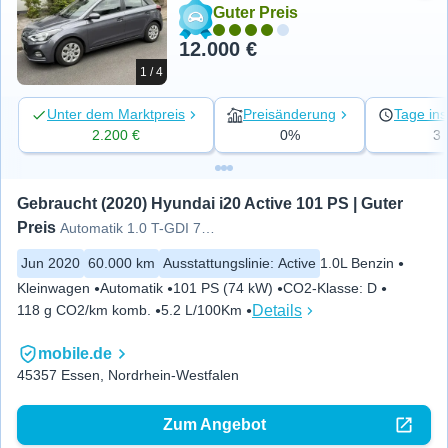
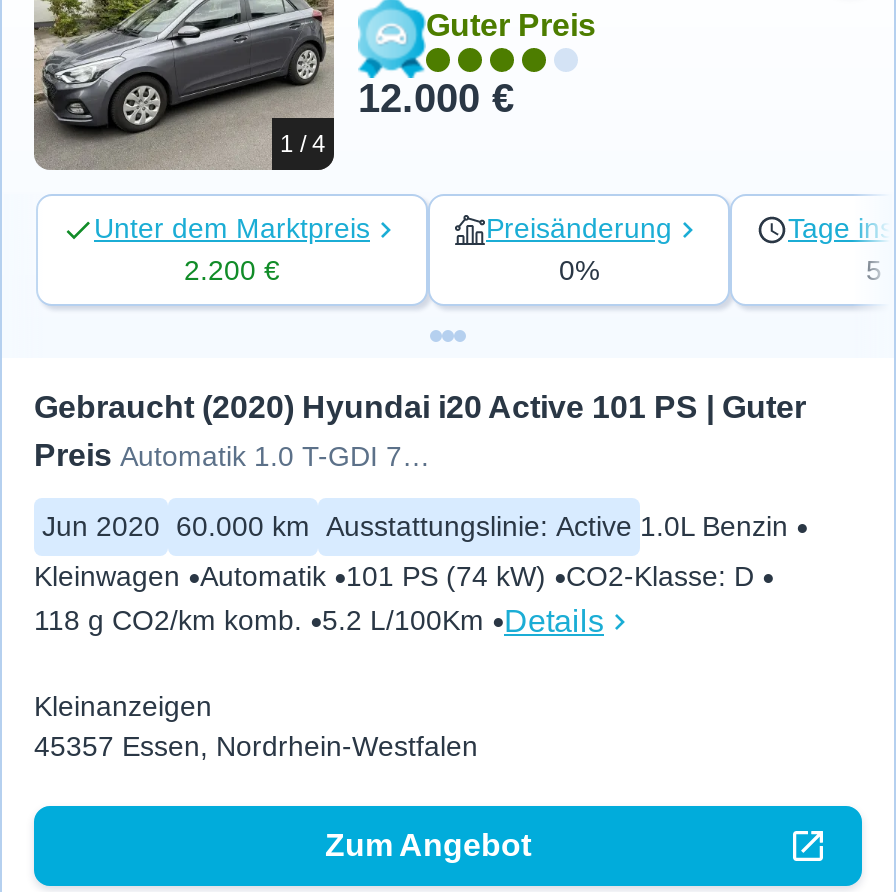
[433,127,441,143] 3 -> [866,254,882,286] 5
[38,345,112,362] mobile.de -> [34,689,212,721] Kleinanzeigen

